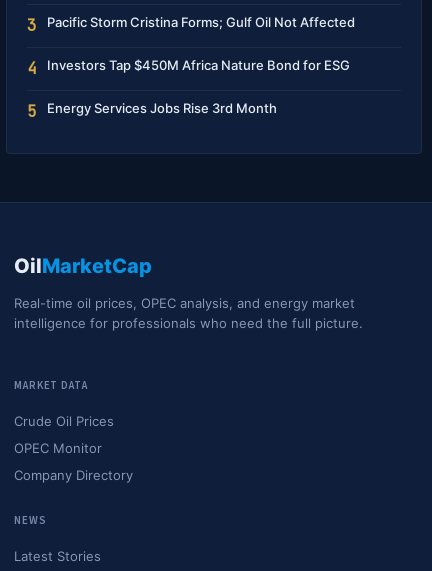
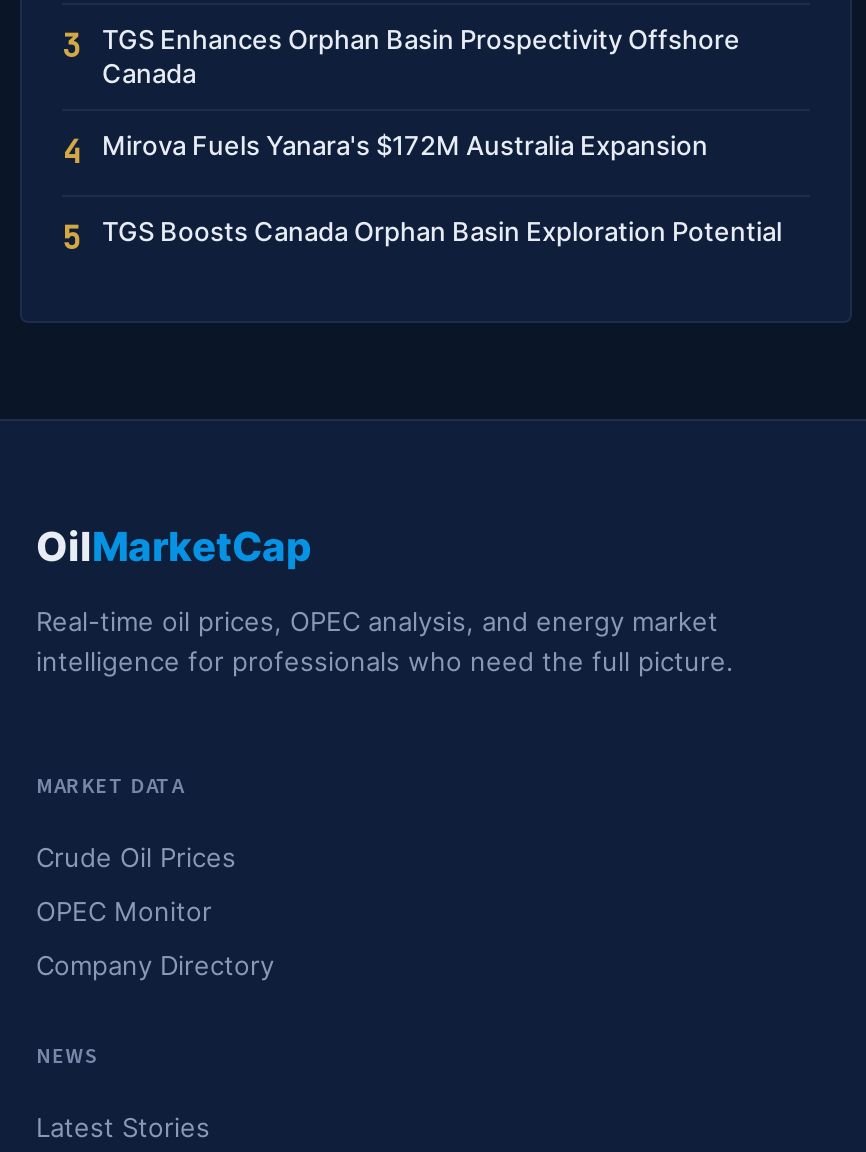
[47,14,355,30] Pacific Storm Cristina Forms; Gulf Oil Not Affected -> [102,22,740,88] TGS Enhances Orphan Basin Prospectivity Offshore | Canada
[47,57,350,73] Investors Tap $450M Africa Nature Bond for ESG -> [102,128,708,160] Mirova Fuels Yanara's $172M Australia Expansion
[47,100,277,116] Energy Services Jobs Rise 3rd Month -> [102,214,782,246] TGS Boosts Canada Orphan Basin Exploration Potential

